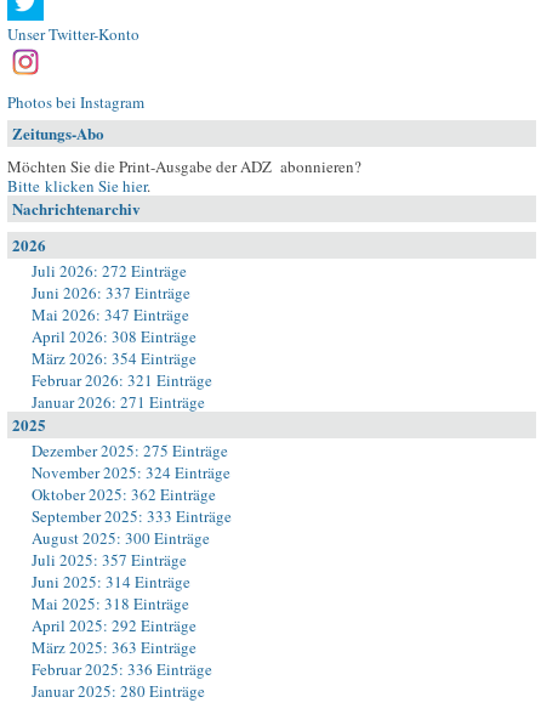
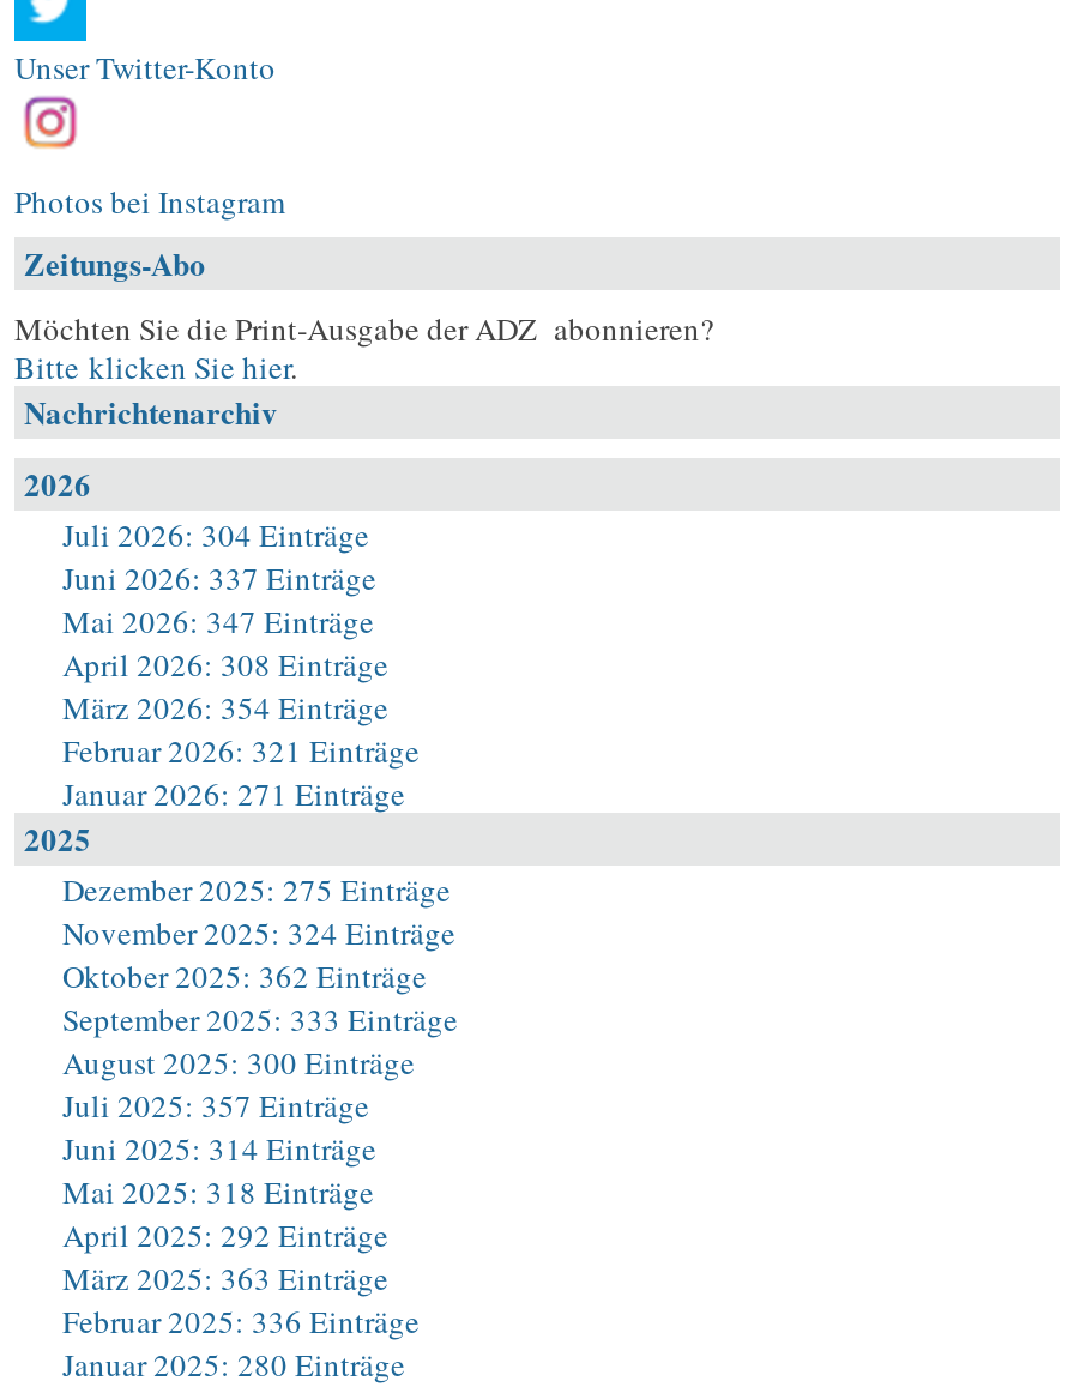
[32,260,187,282] Juli 2026: 272 Einträge -> [62,513,369,556] Juli 2026: 304 Einträge

